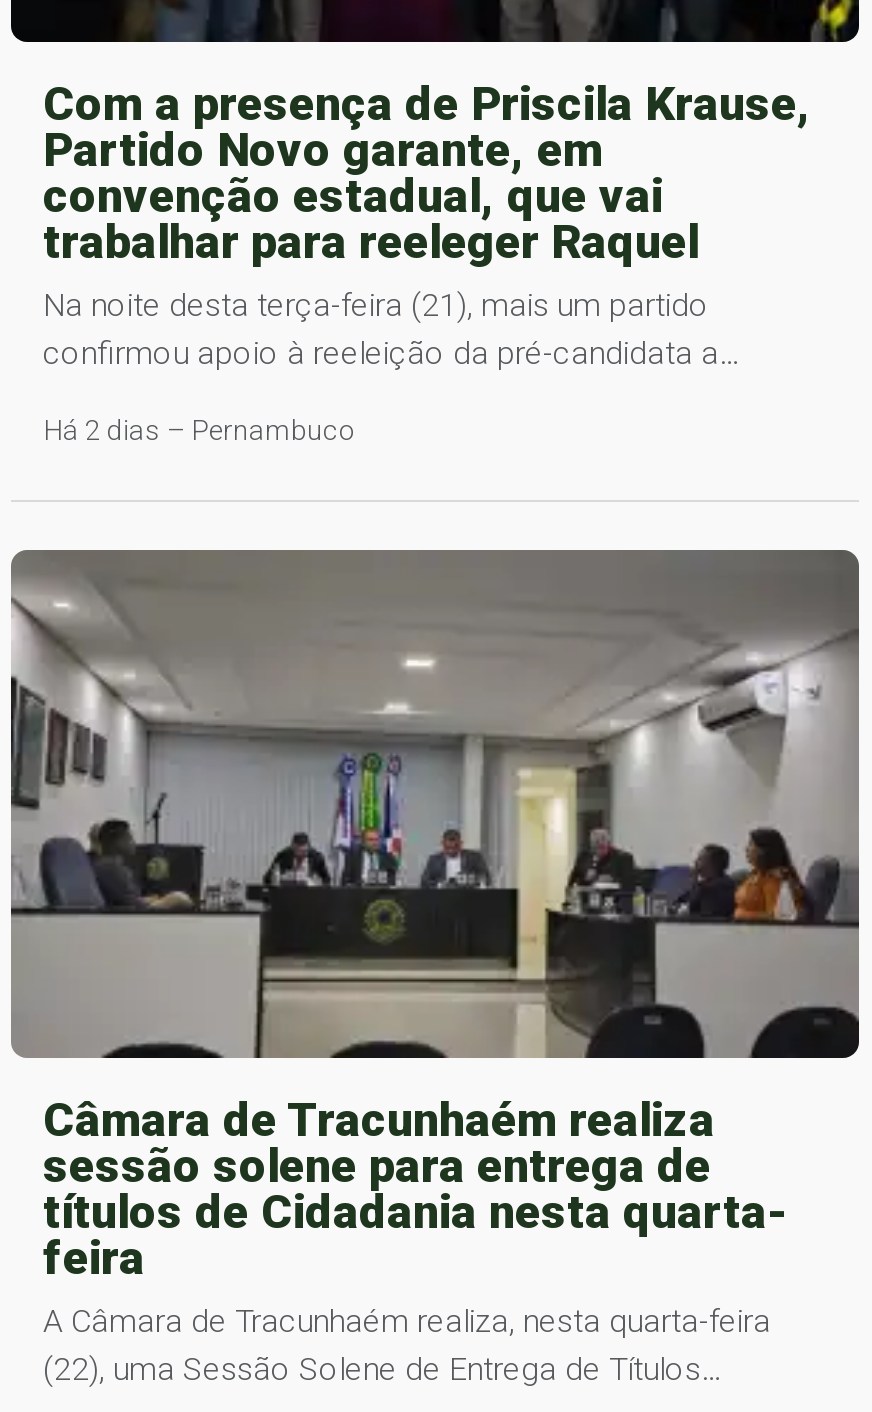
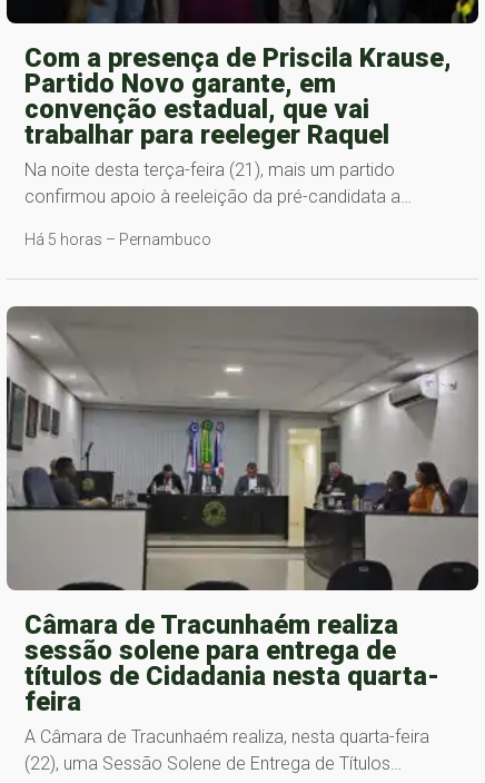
[43,414,357,446] Há 2 dias – Pernambuco -> [24,231,211,248] Há 5 horas – Pernambuco

